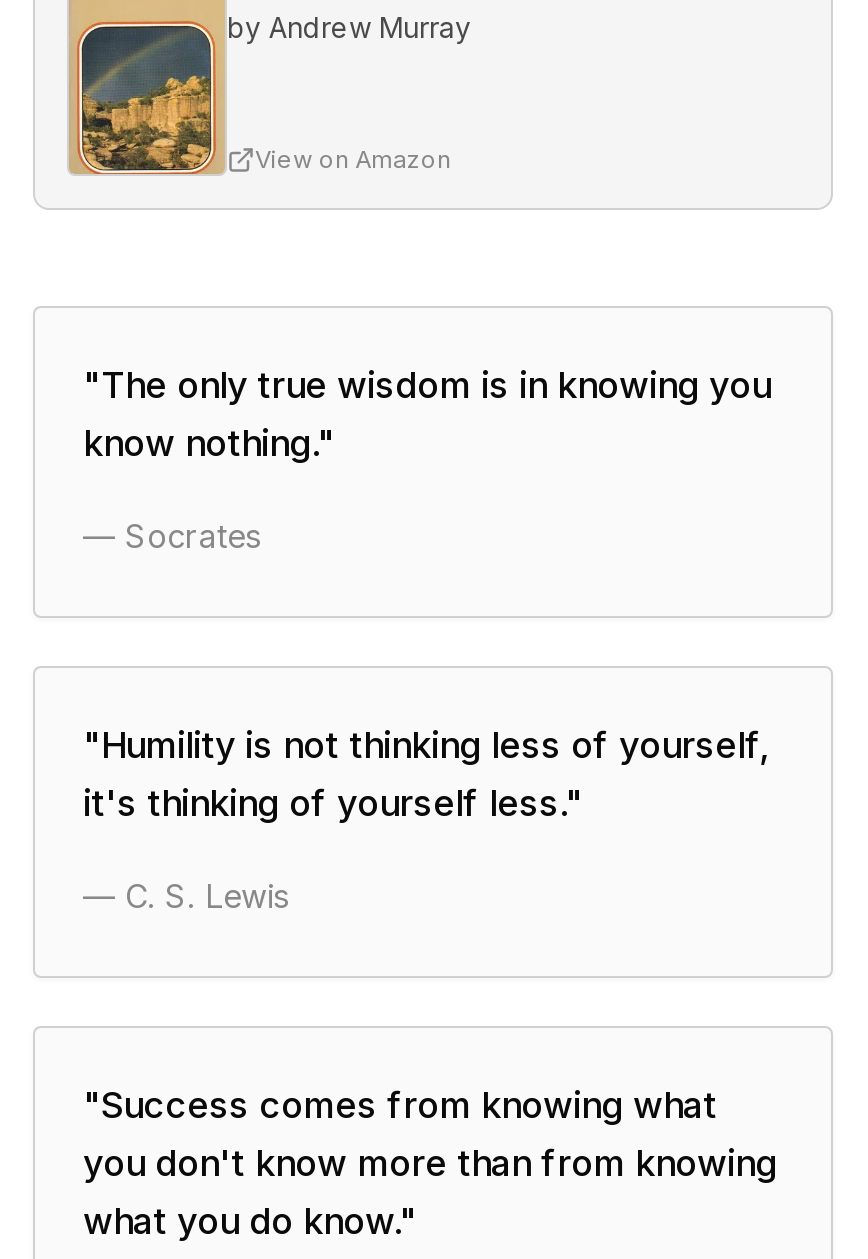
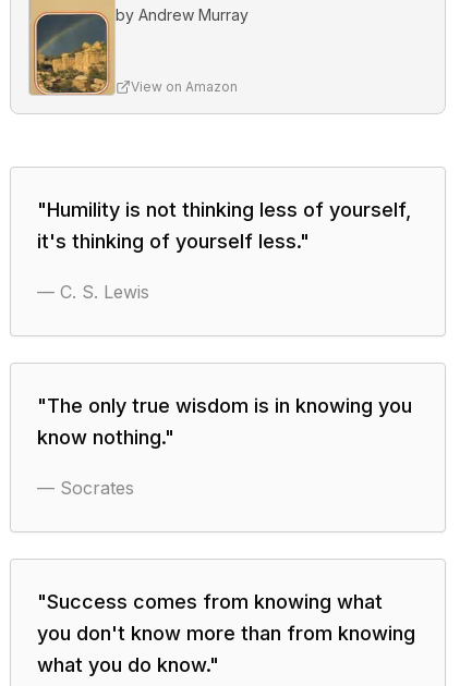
moved [83,364,771,556] -> [37,394,412,499]: "The only true wisdom is in knowing you | know nothing." | — Socrates
moved [83,724,769,916] -> [37,198,411,303]: "Humility is not thinking less of yourself, | it's thinking of yourself less." | — C. S. Lewis

